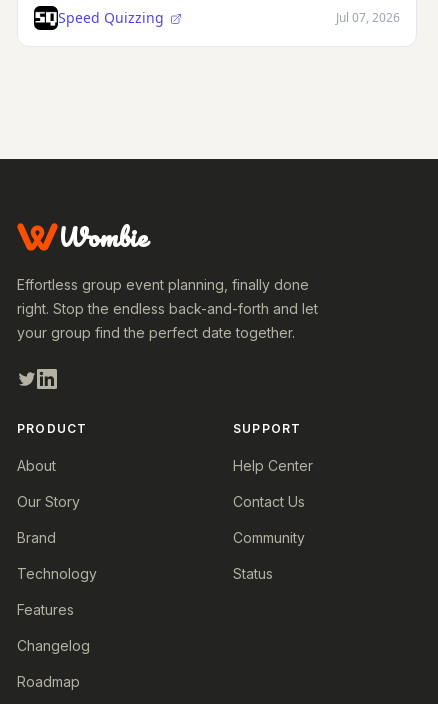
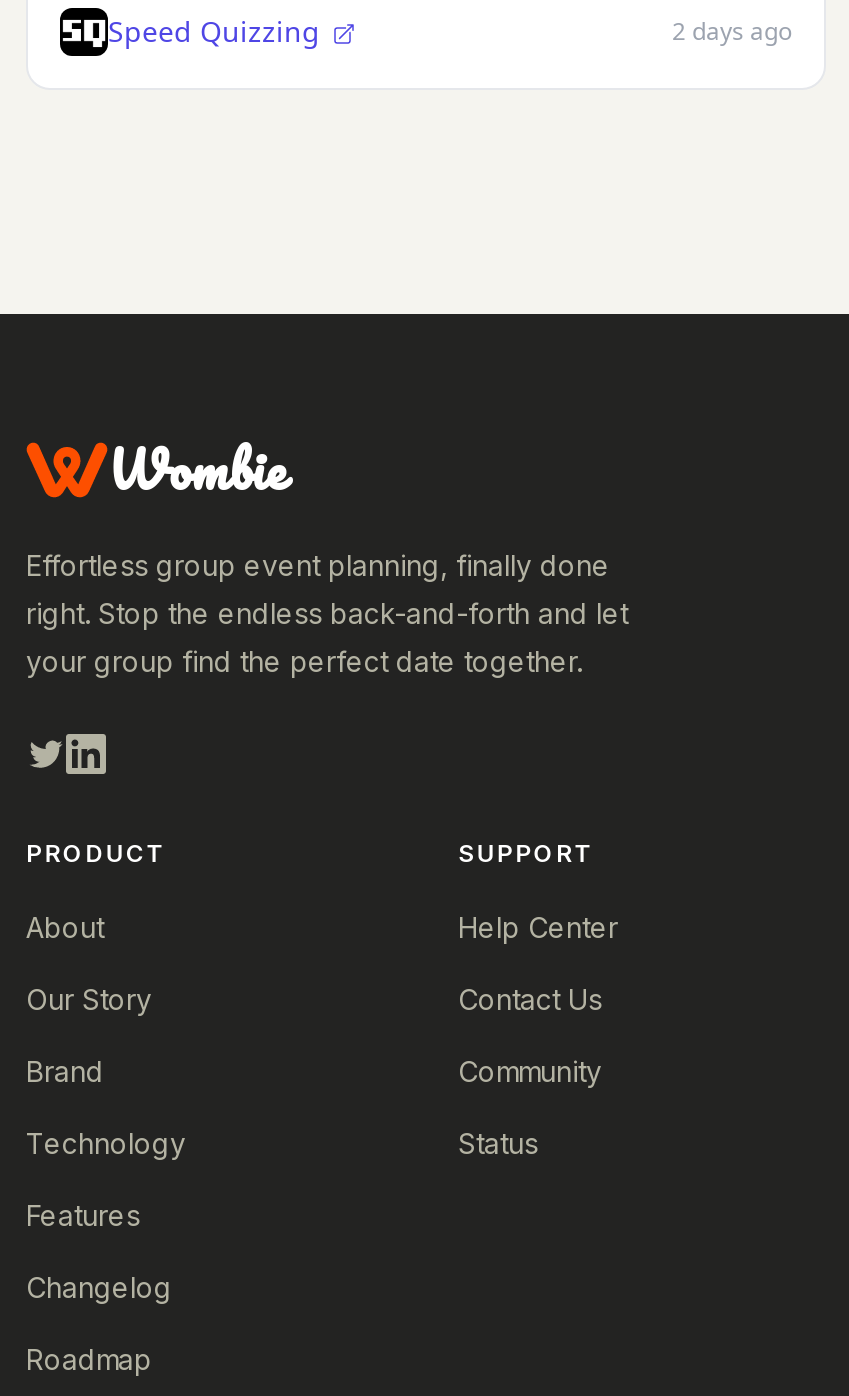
[336,9,400,26] Jul 07, 2026 -> [672,14,792,48] 2 days ago

